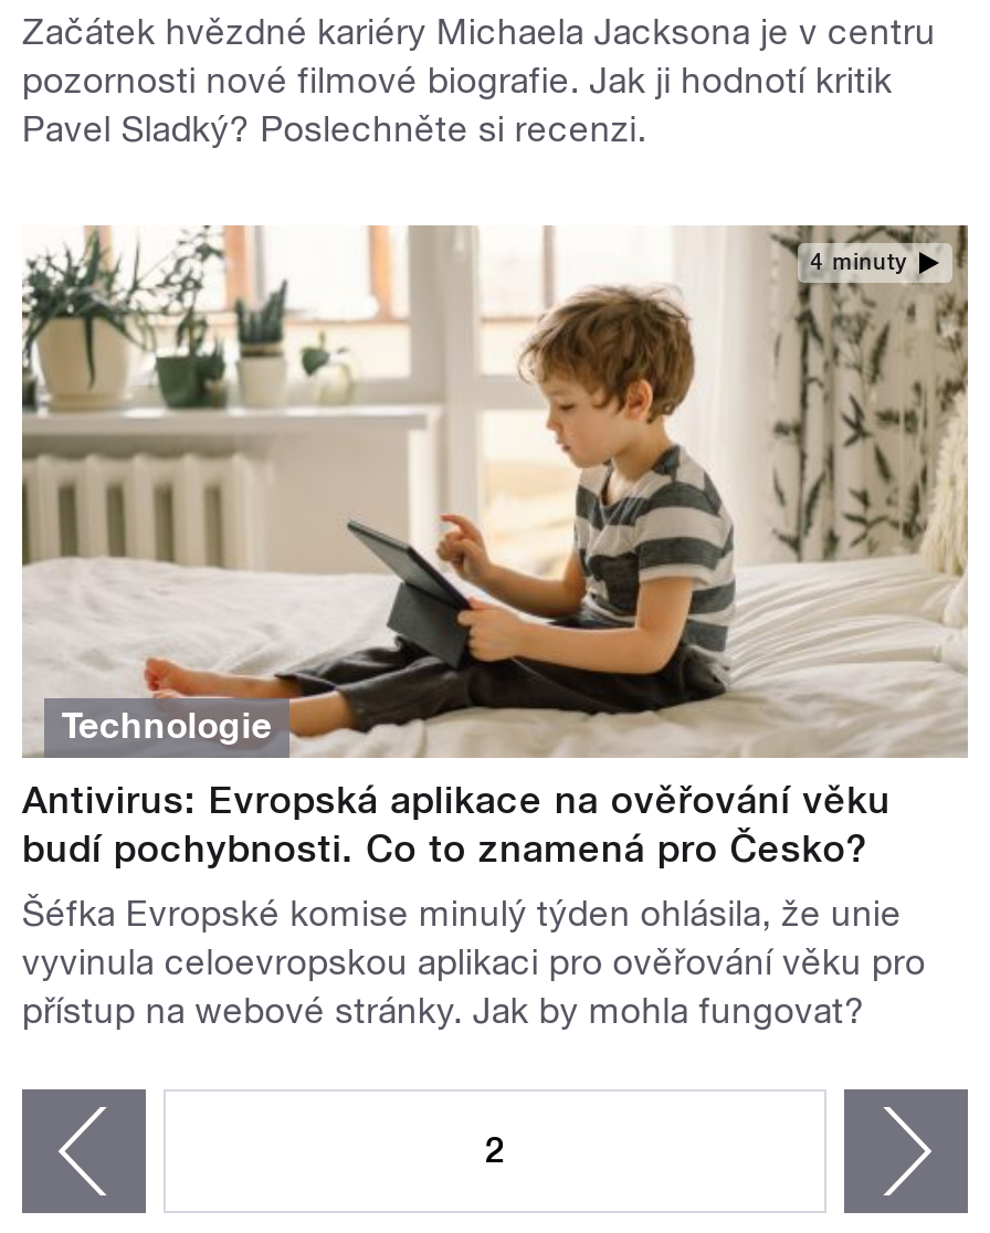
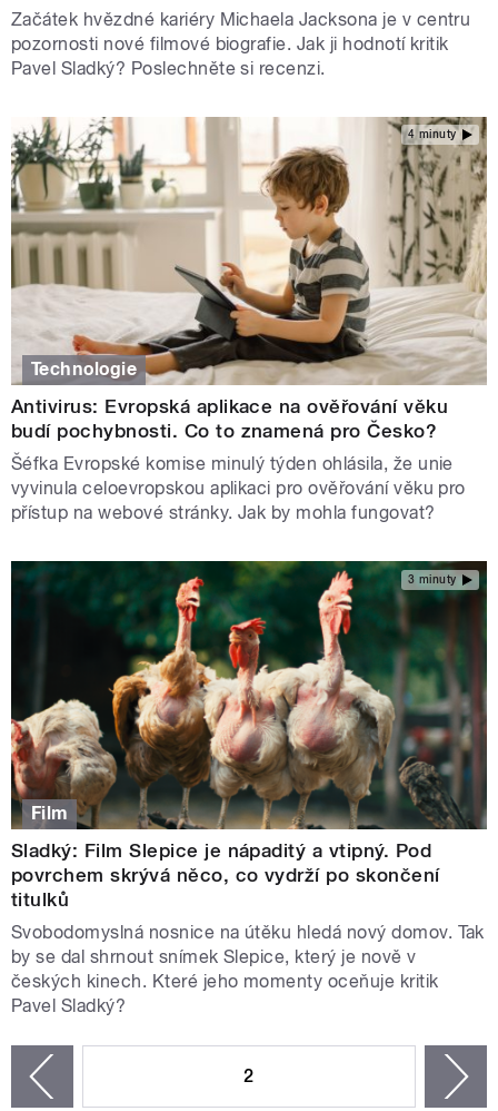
none -> [10,560,488,830] [image] | 3 minuty
none -> [11,803,485,1017] Film | Sladký: Film Slepice je nápaditý a vtipný. Pod | povrchem skrývá něco, co vydrží po skončení | titulků | Svobodomyslná nosnice na útěku hledá nový domov. Tak | by se dal shrnout snímek Slepice, který je nově v | českých kinech. Které jeho momenty oceňuje kritik | Pavel Sladký?

